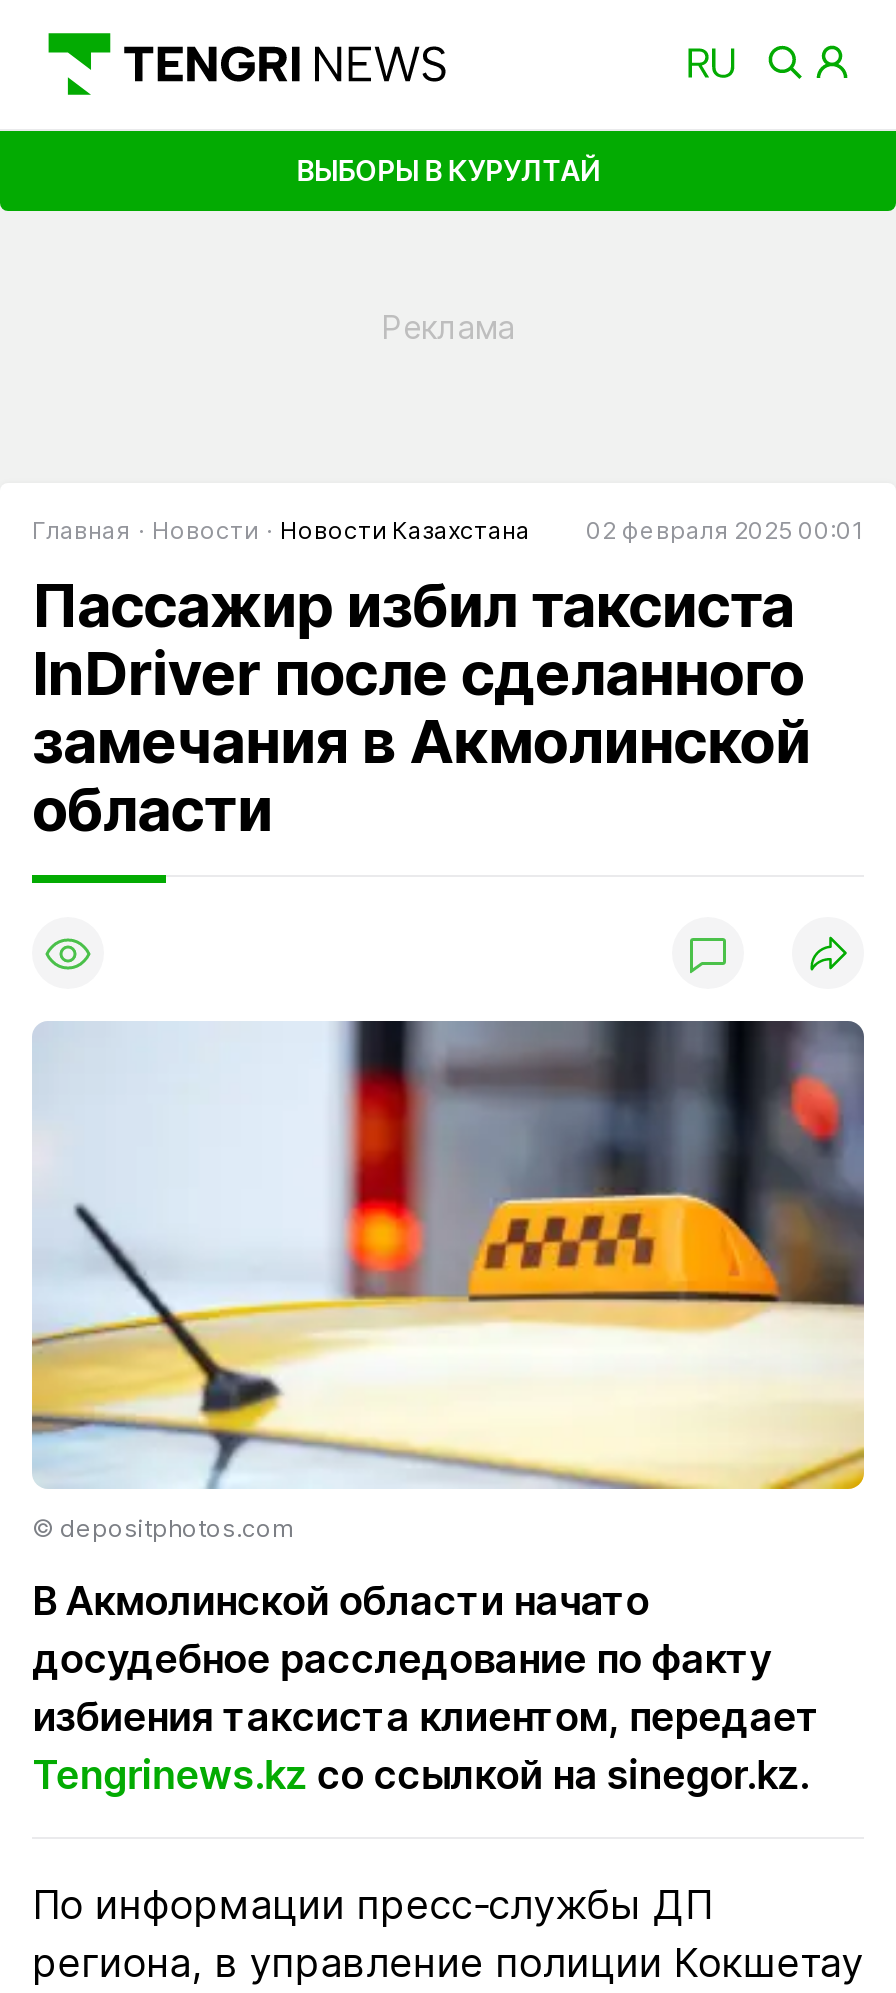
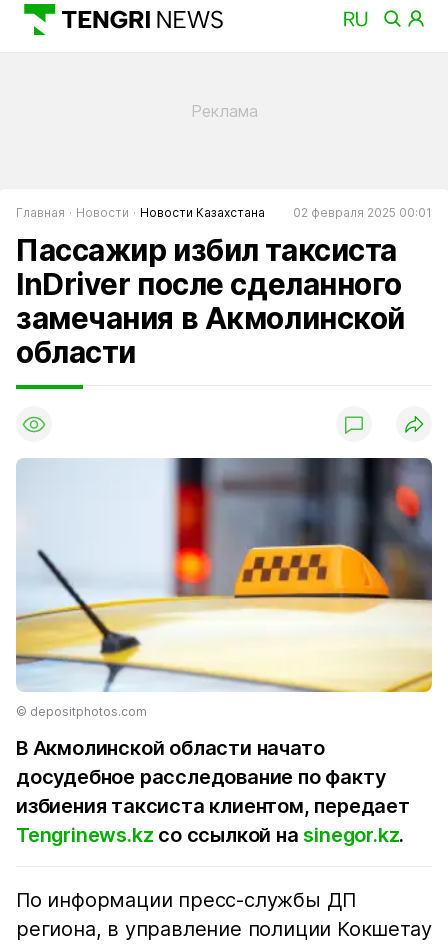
[296,152,600,186] ВЫБОРЫ В КУРУЛТАЙ -> none

